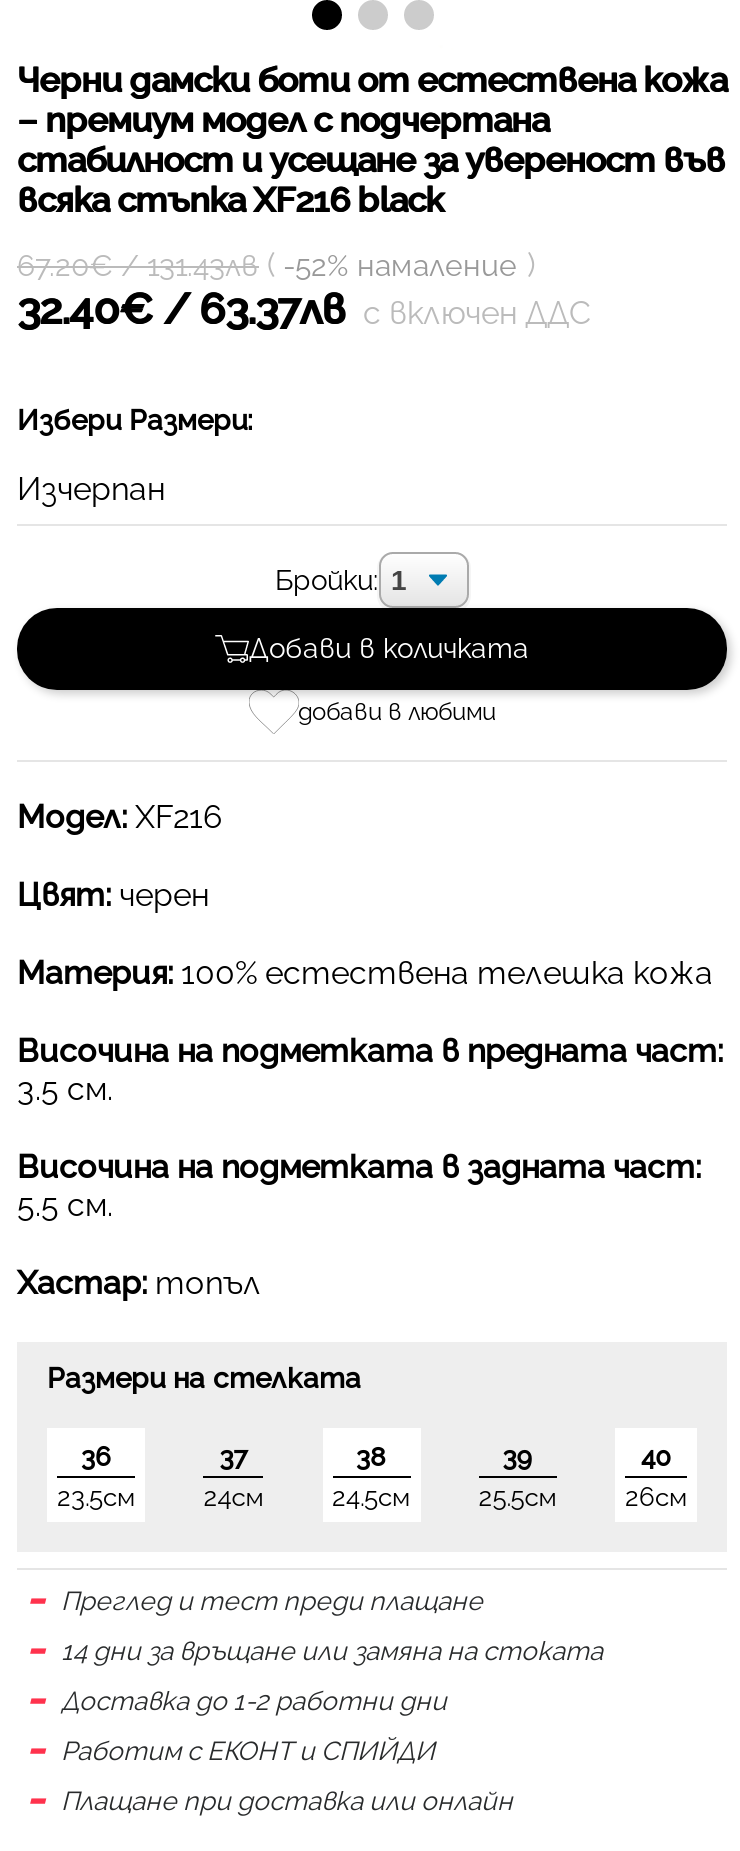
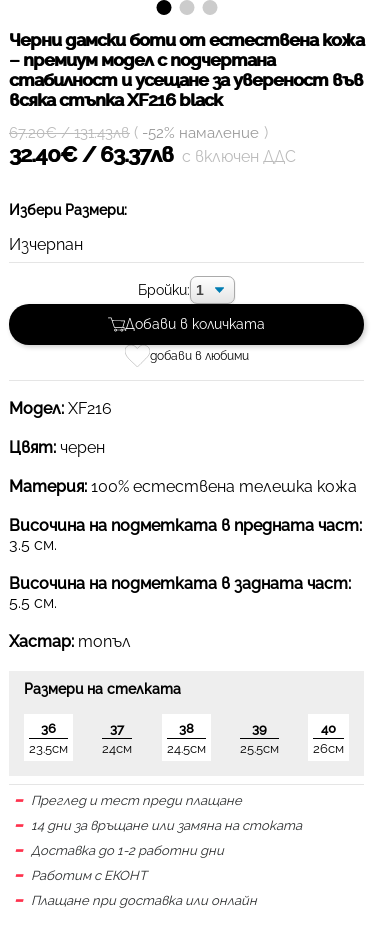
[61,1735,435,1765] Работим с ЕКОНТ и СПИЙДИ -> [31,867,147,882] Работим с ЕКОНТ

